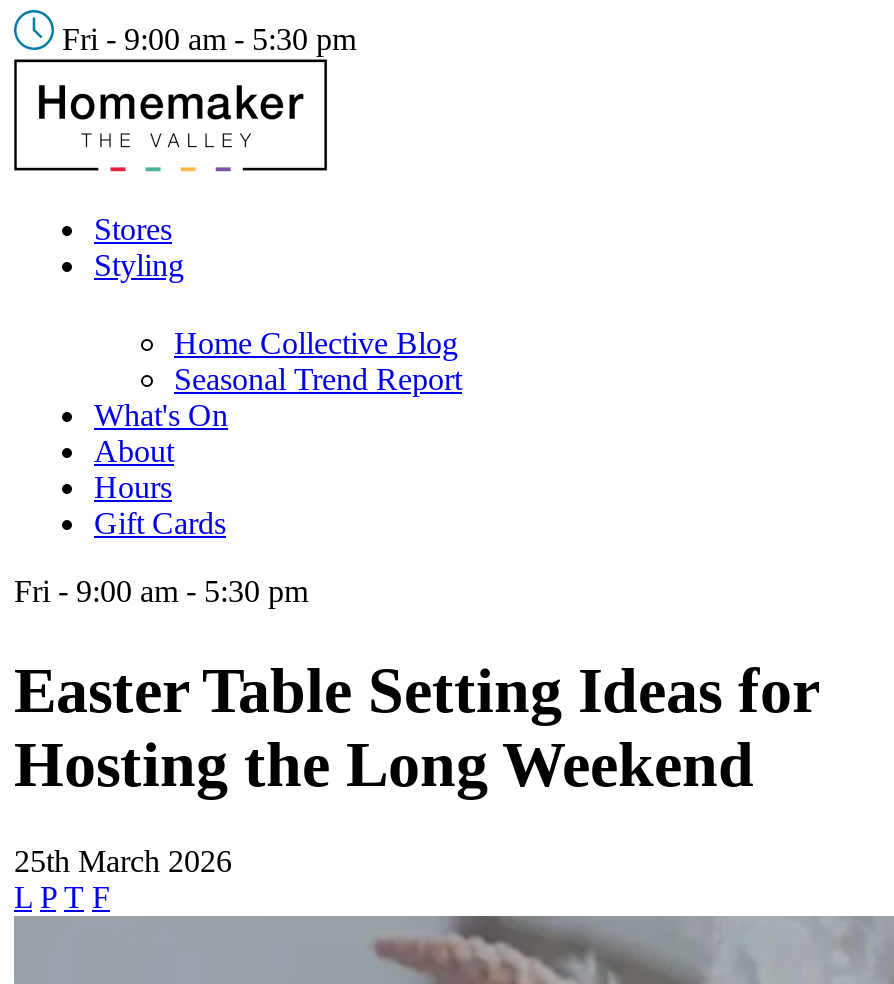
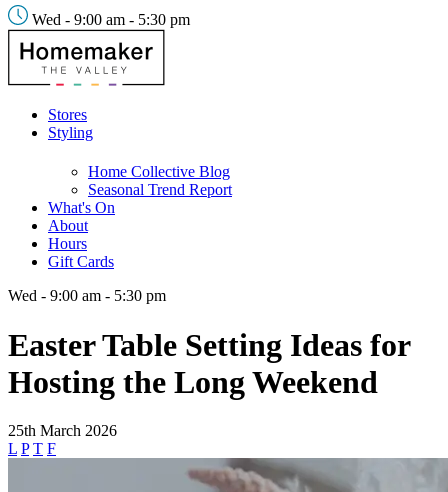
[54,22,356,56] Fri - 9:00 am - 5:30 pm -> [28,11,190,28] Wed - 9:00 am - 5:30 pm
[14,575,308,609] Fri - 9:00 am - 5:30 pm -> [8,287,166,304] Wed - 9:00 am - 5:30 pm

